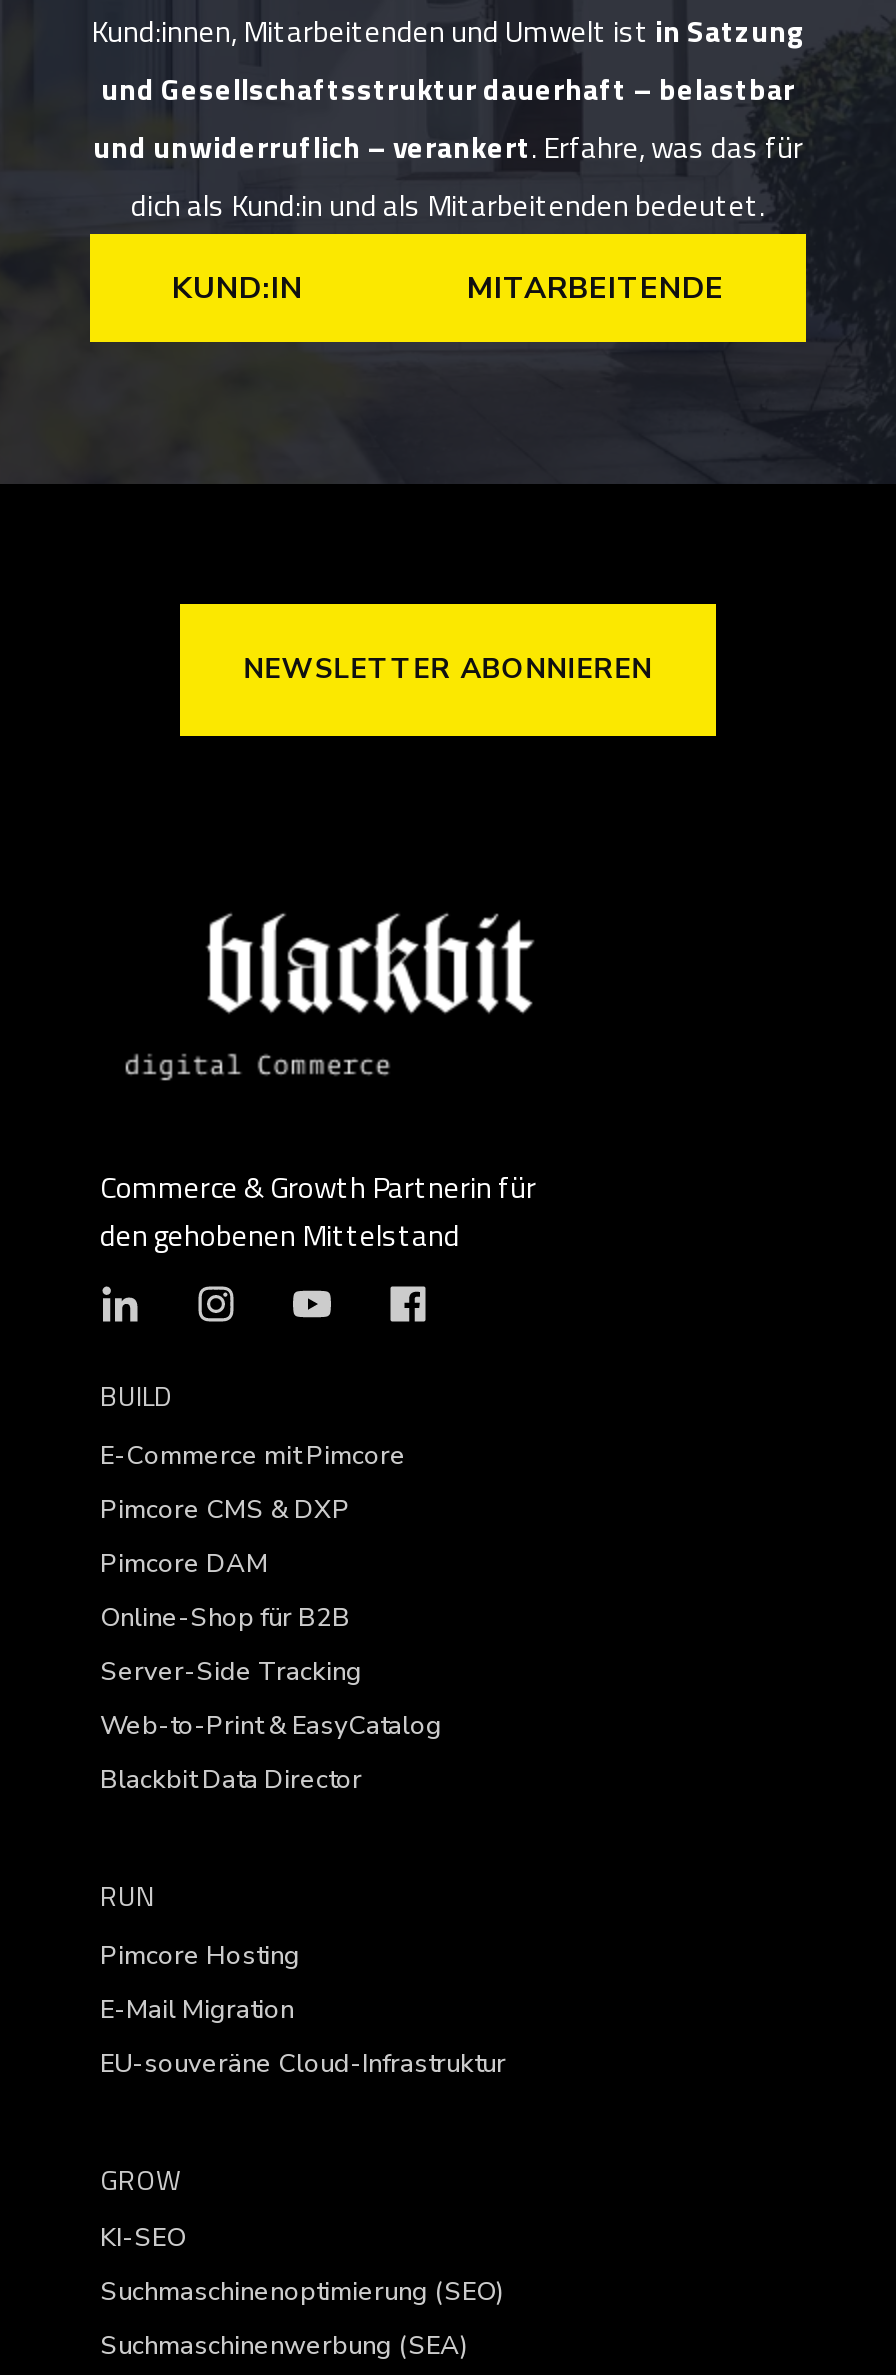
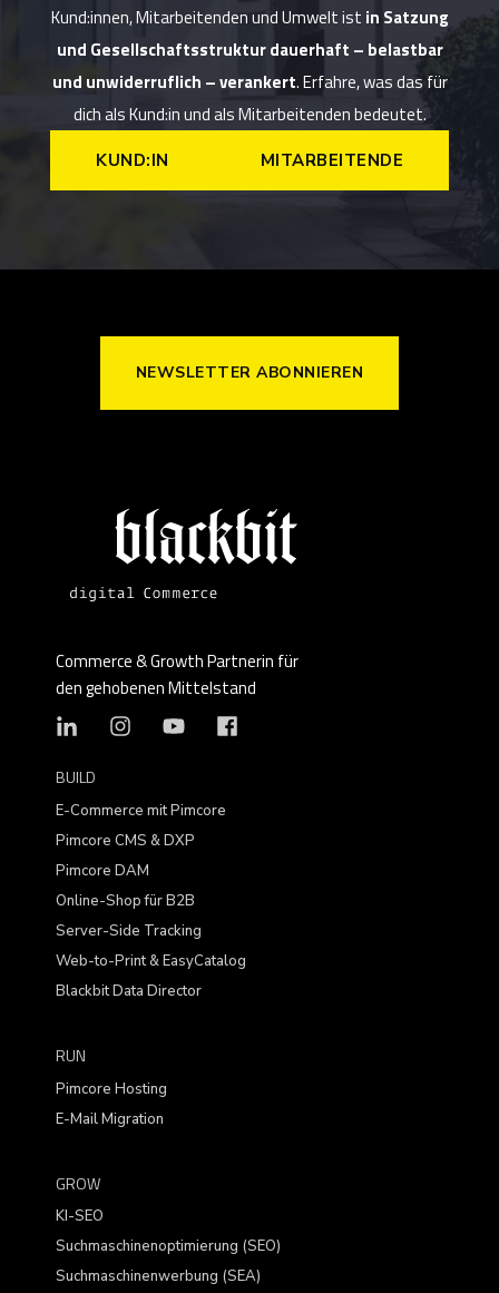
[100,2045,506,2081] EU-souveräne Cloud-Infrastruktur -> none

